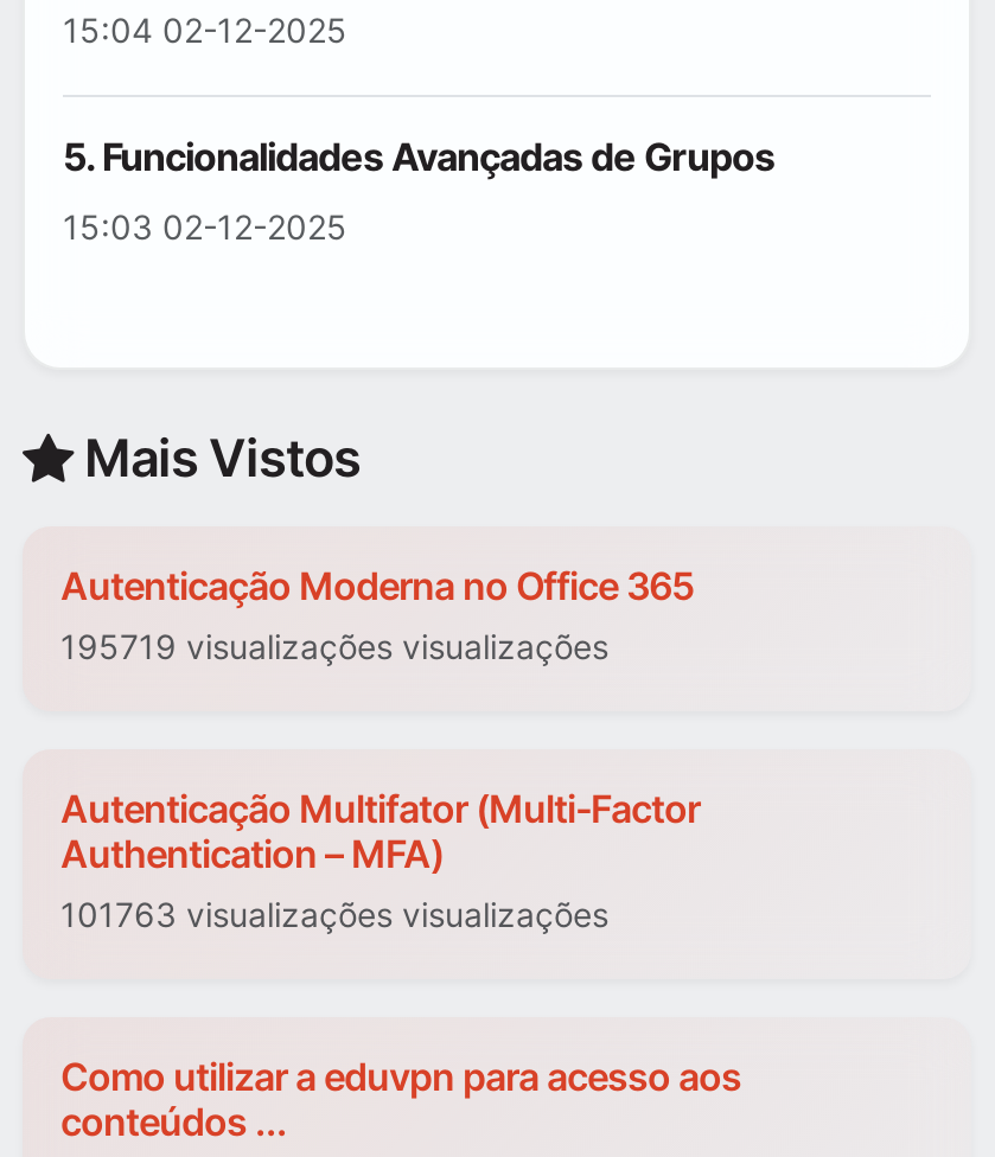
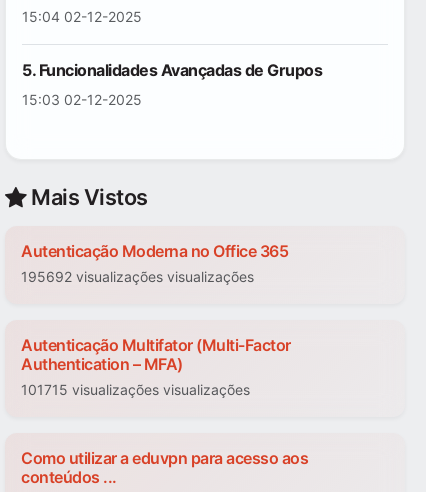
[60,627,608,667] 195719 visualizações visualizações -> [21,268,254,285] 195692 visualizações visualizações
[60,895,608,935] 101763 visualizações visualizações -> [21,381,250,398] 101715 visualizações visualizações

